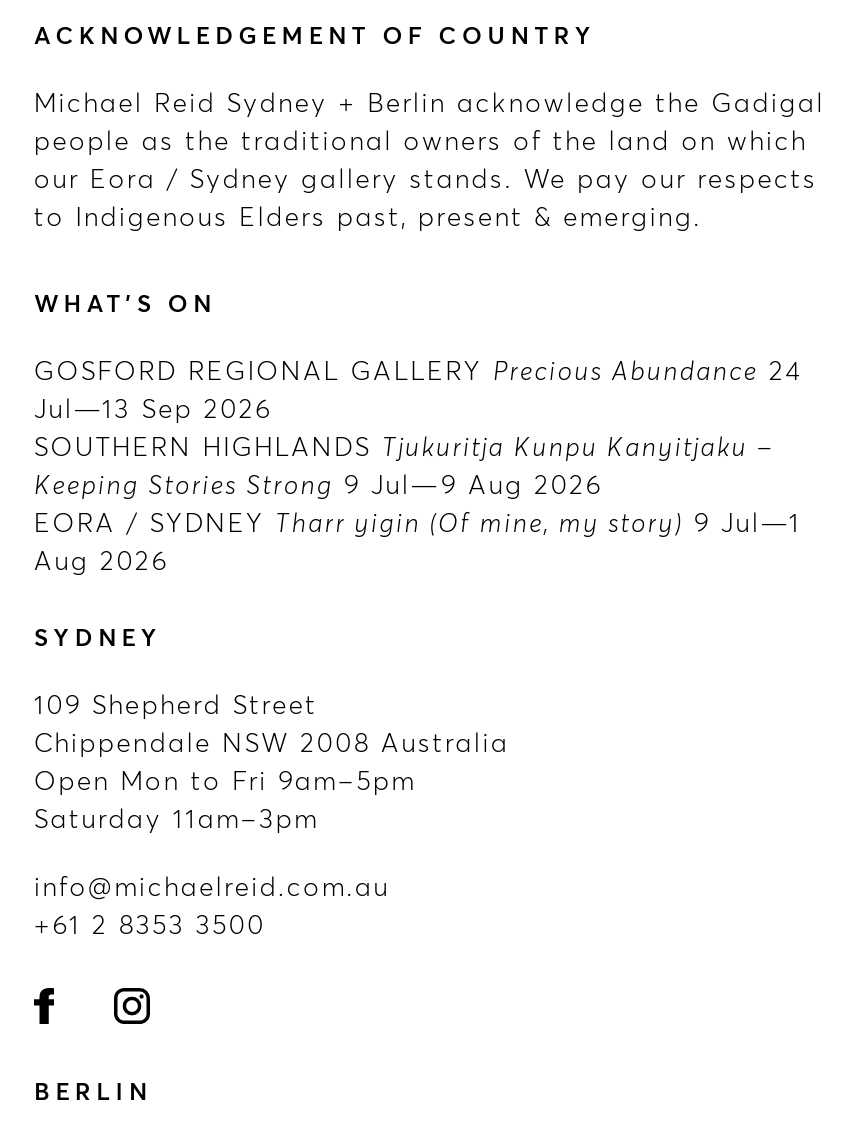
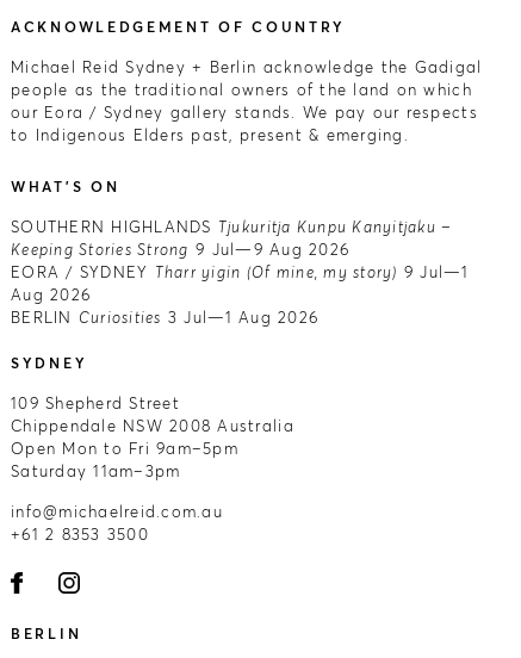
[34,355,802,425] GOSFORD REGIONAL GALLERY Precious Abundance 24 | Jul—13 Sep 2026 -> none
moved [34,431,802,577] -> [11,217,468,304]: SOUTHERN HIGHLANDS Tjukuritja Kunpu Kanyitjaku – | Keeping Stories Strong 9 Jul—9 Aug 2026 | EORA / SYDNEY Tharr yigin (Of mine, my story) 9 Jul—1 | Aug 2026
none -> [11,308,318,327] BERLIN Curiosities 3 Jul—1 Aug 2026

